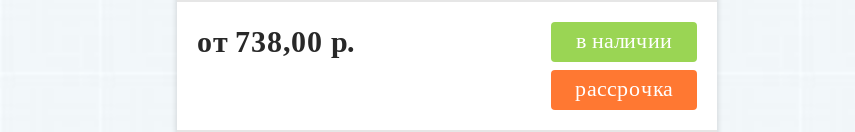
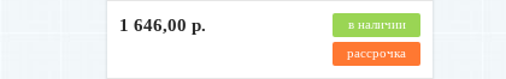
[197,27,355,59] от 738,00 р. -> [119,16,206,35] 1 646,00 р.

